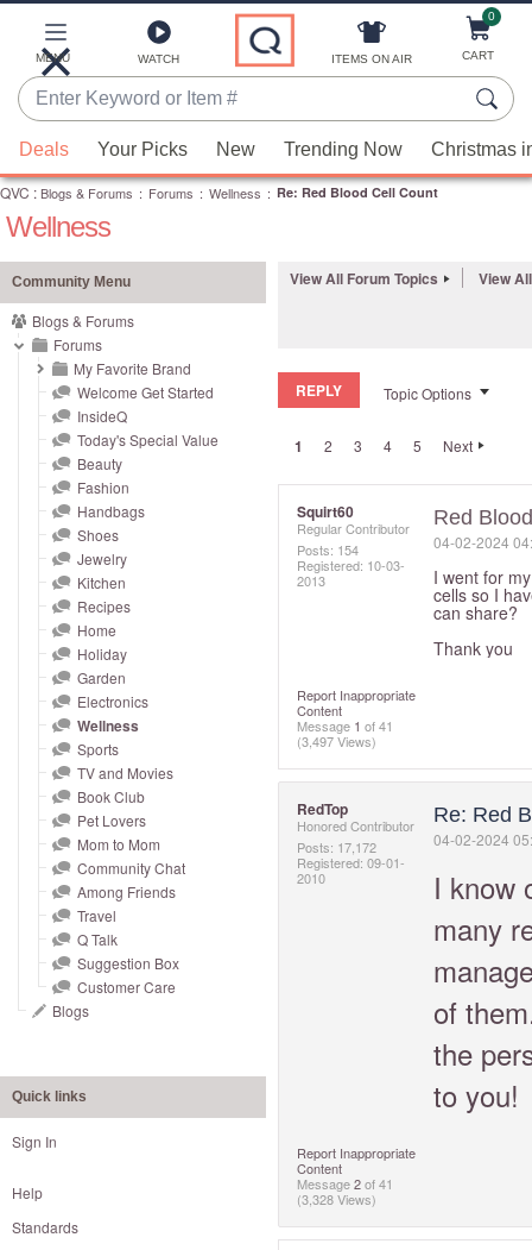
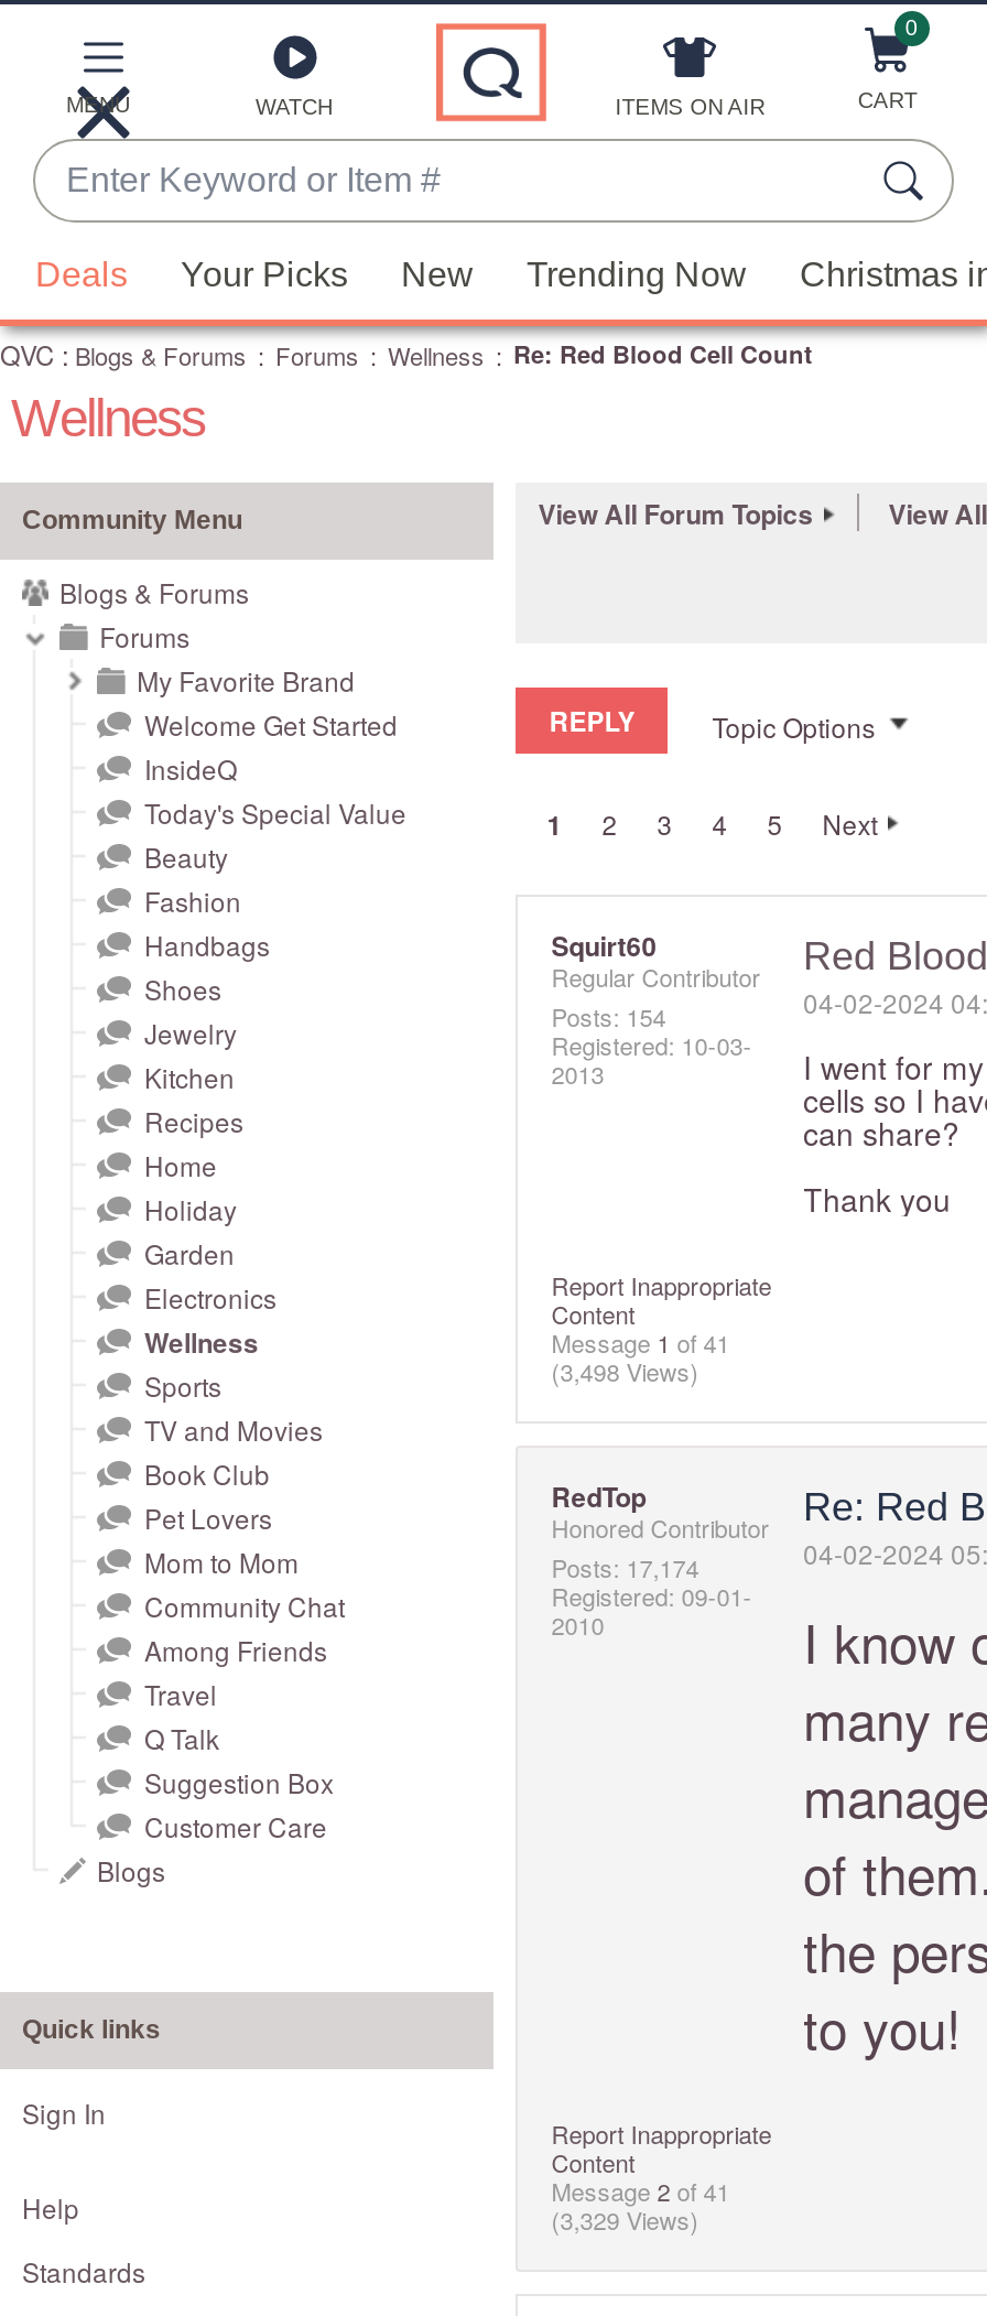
[297,731,377,750] (3,497 Views) -> [551,1353,699,1388] (3,498 Views)
[297,837,377,856] Posts: 17,172 -> [551,1549,699,1584] Posts: 17,174
[297,1189,377,1208] (3,328 Views) -> [551,2201,699,2237] (3,329 Views)

